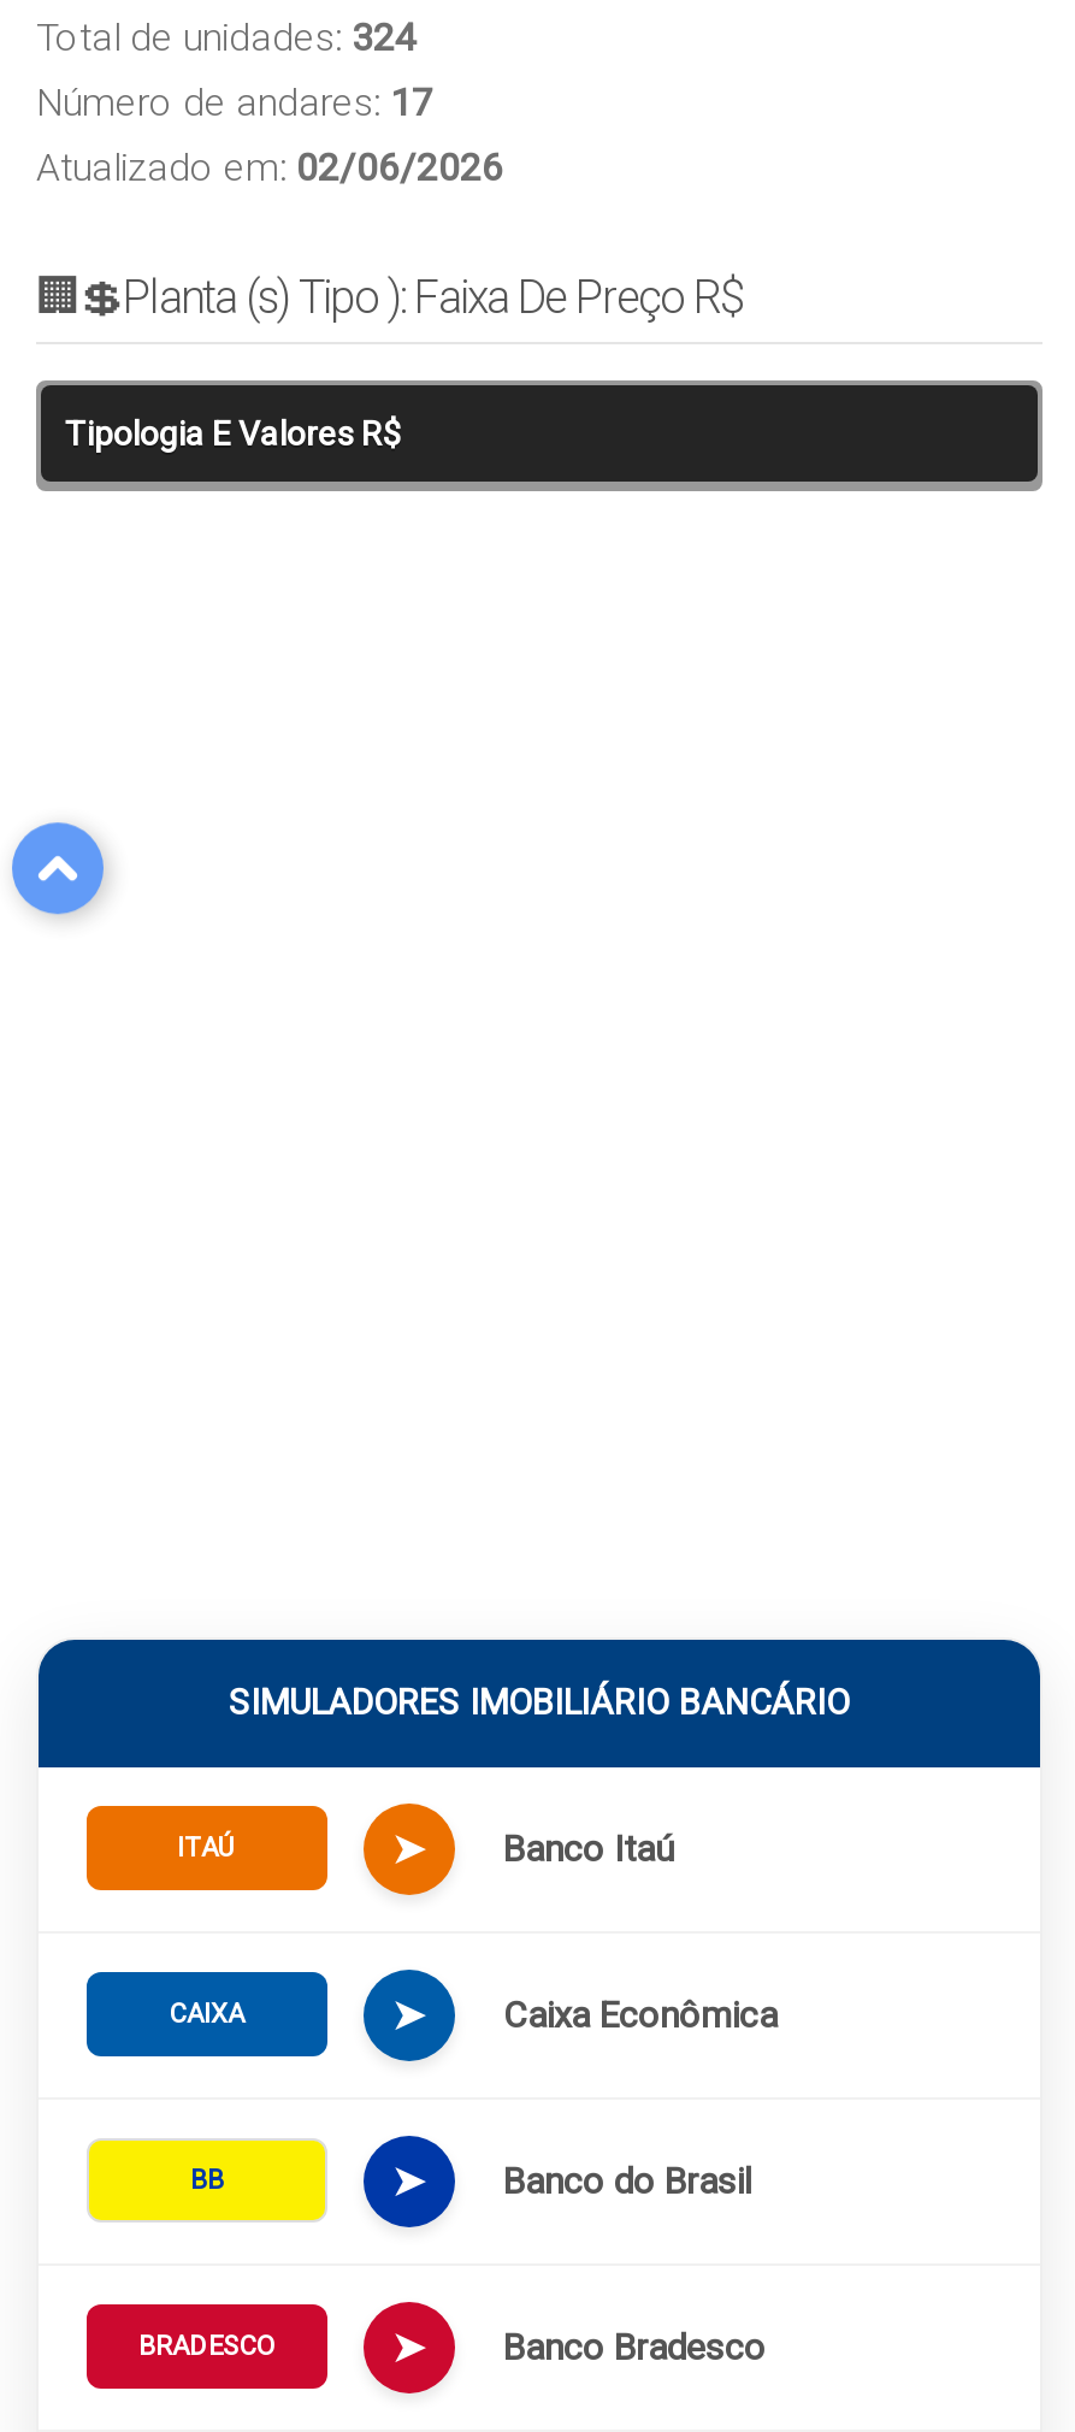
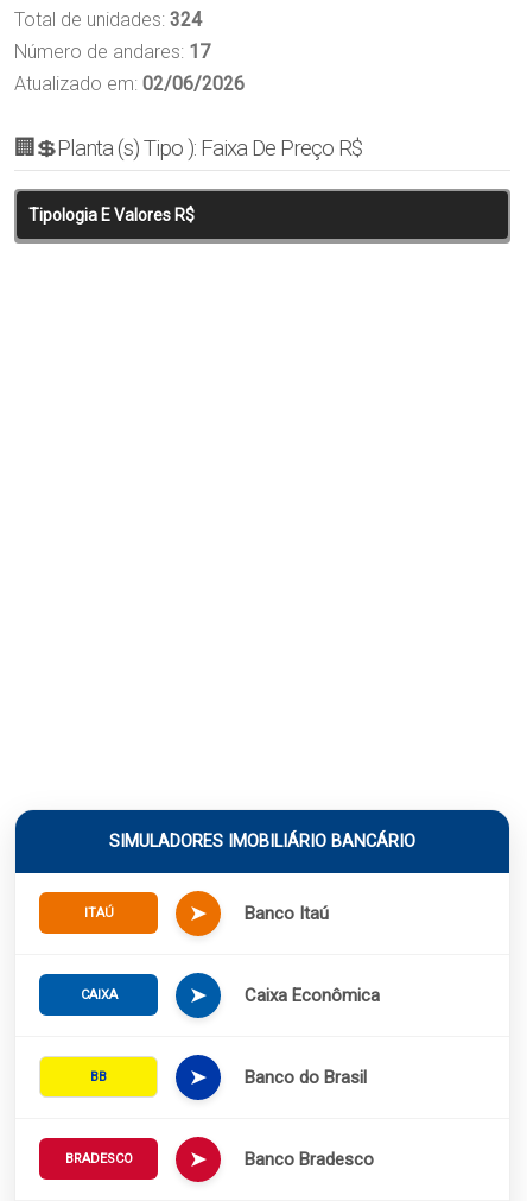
[10,819,108,917] [image] -> none

